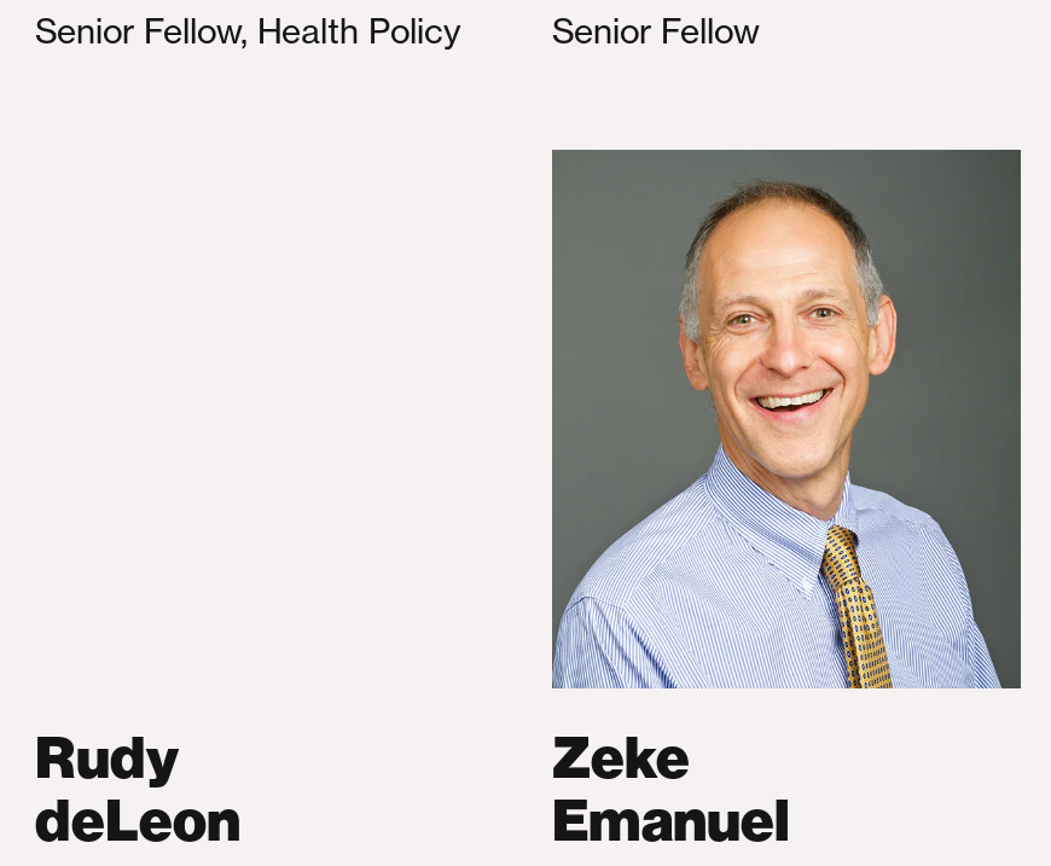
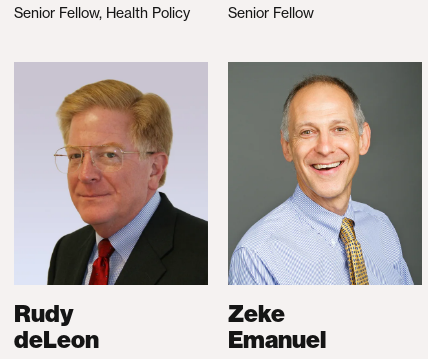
none -> [14,62,209,286] [image]

